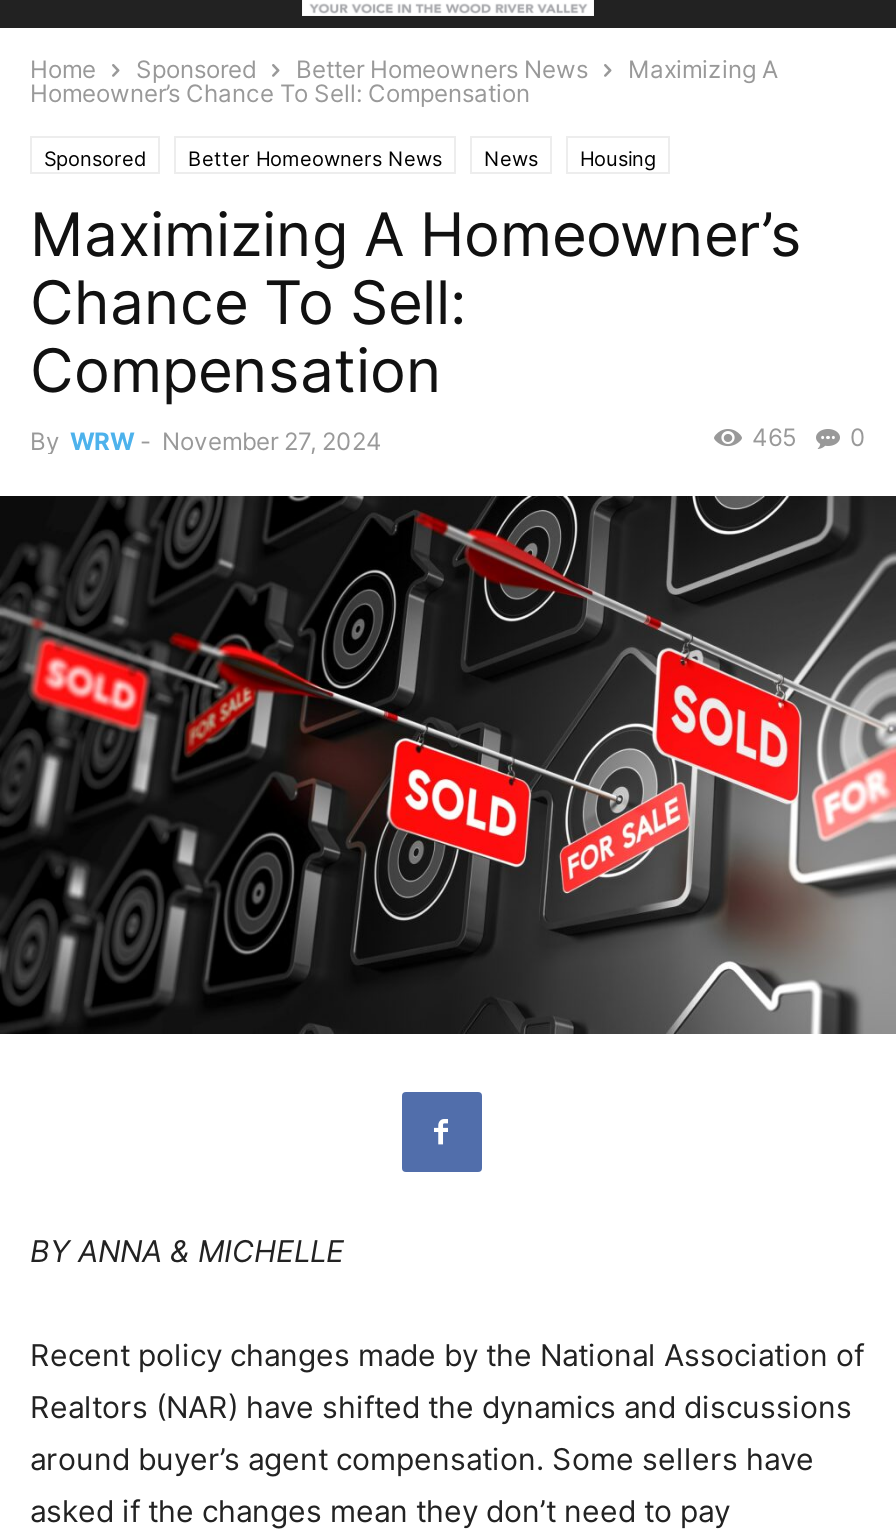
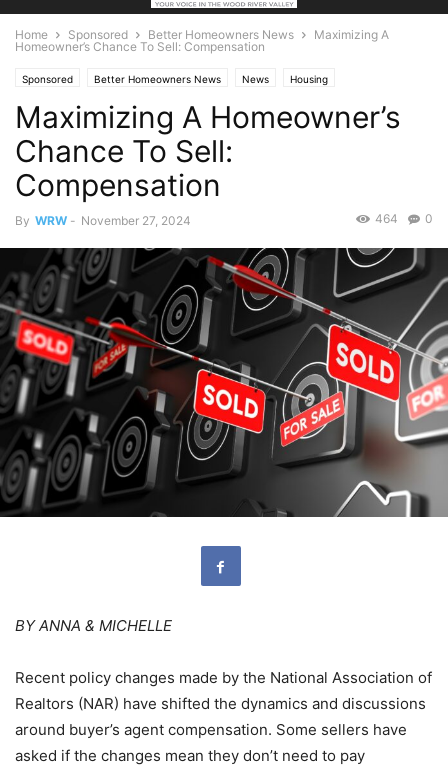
[752,422,866,452] 465 0 -> [375,211,433,226] 464 0

